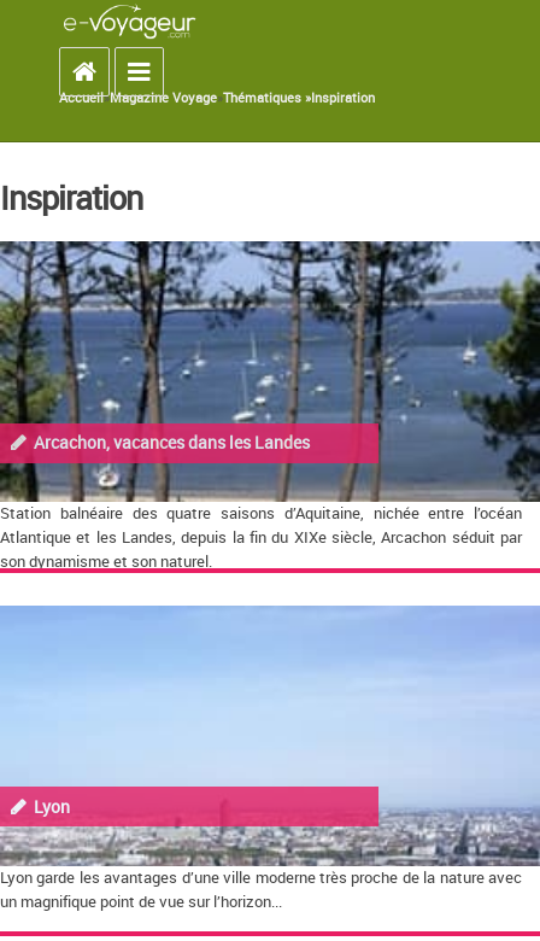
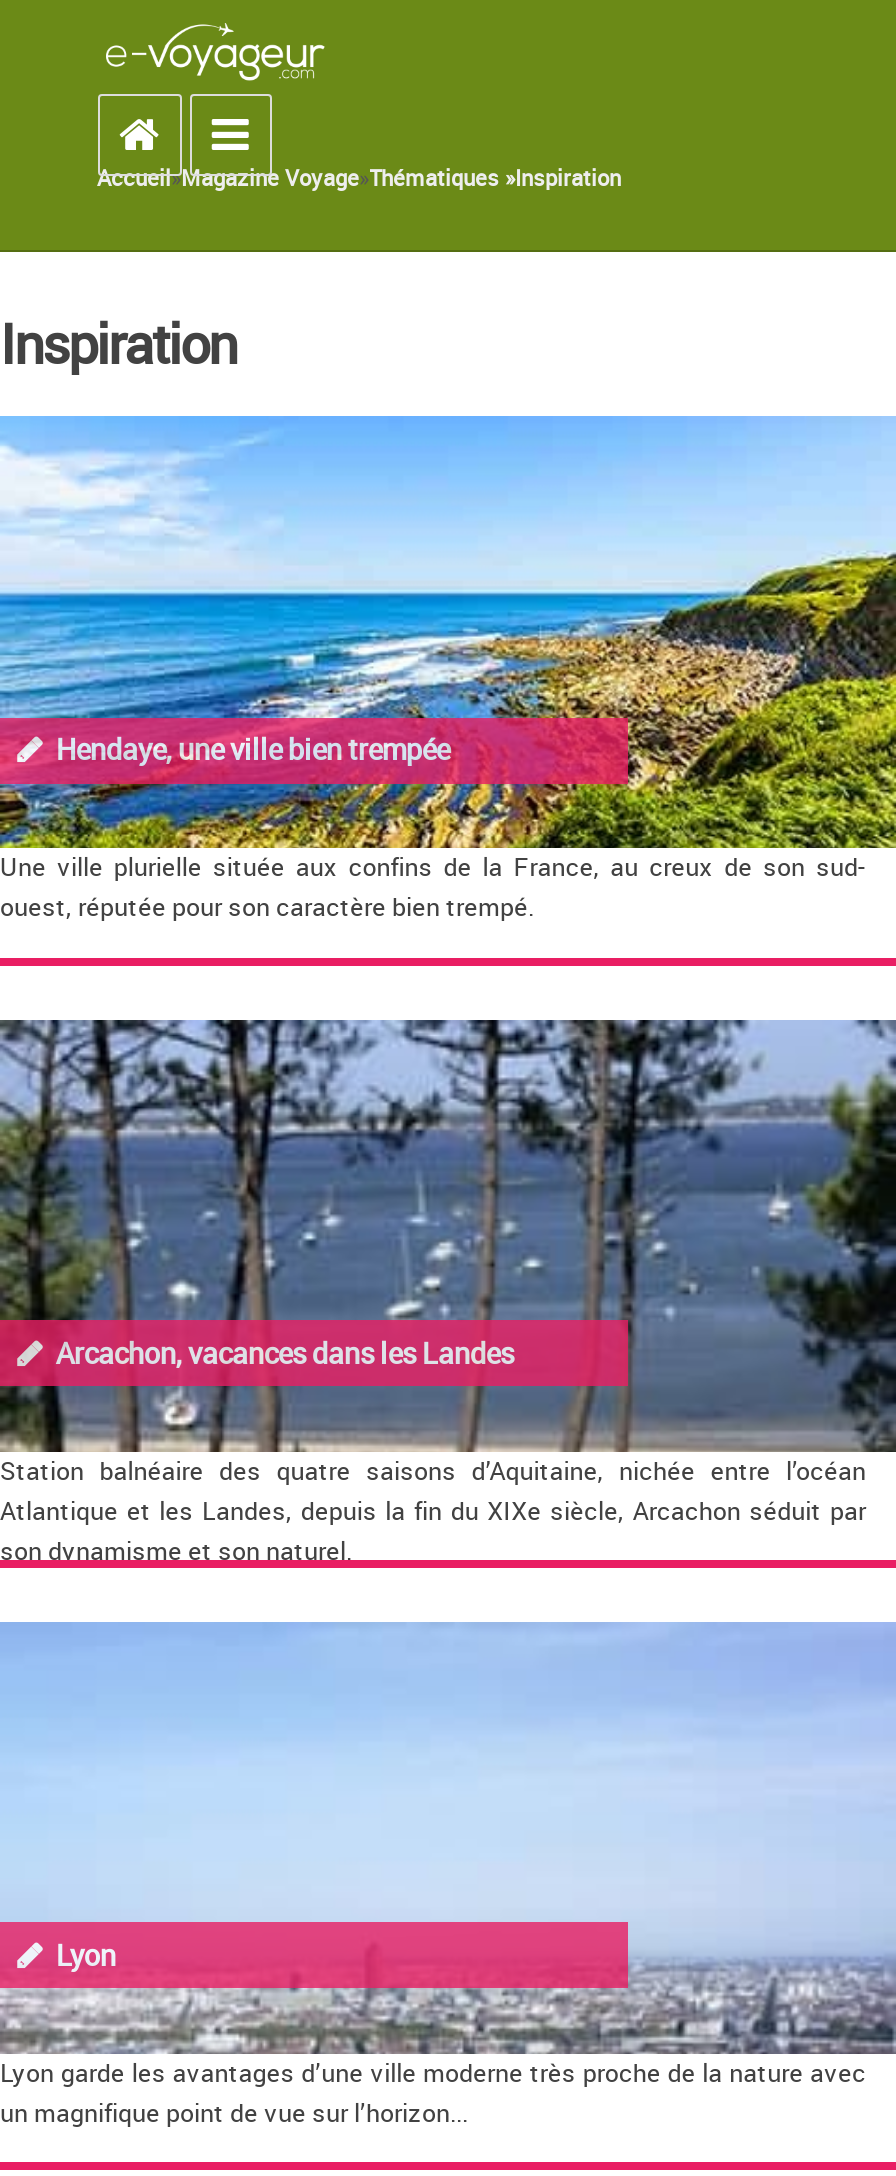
none -> [0,414,890,924] [image] | Hendaye, une ville bien trempée | Une ville plurielle située aux confins de la France, au creux de son sud- | ouest, réputée pour son caractère bien trempé.

